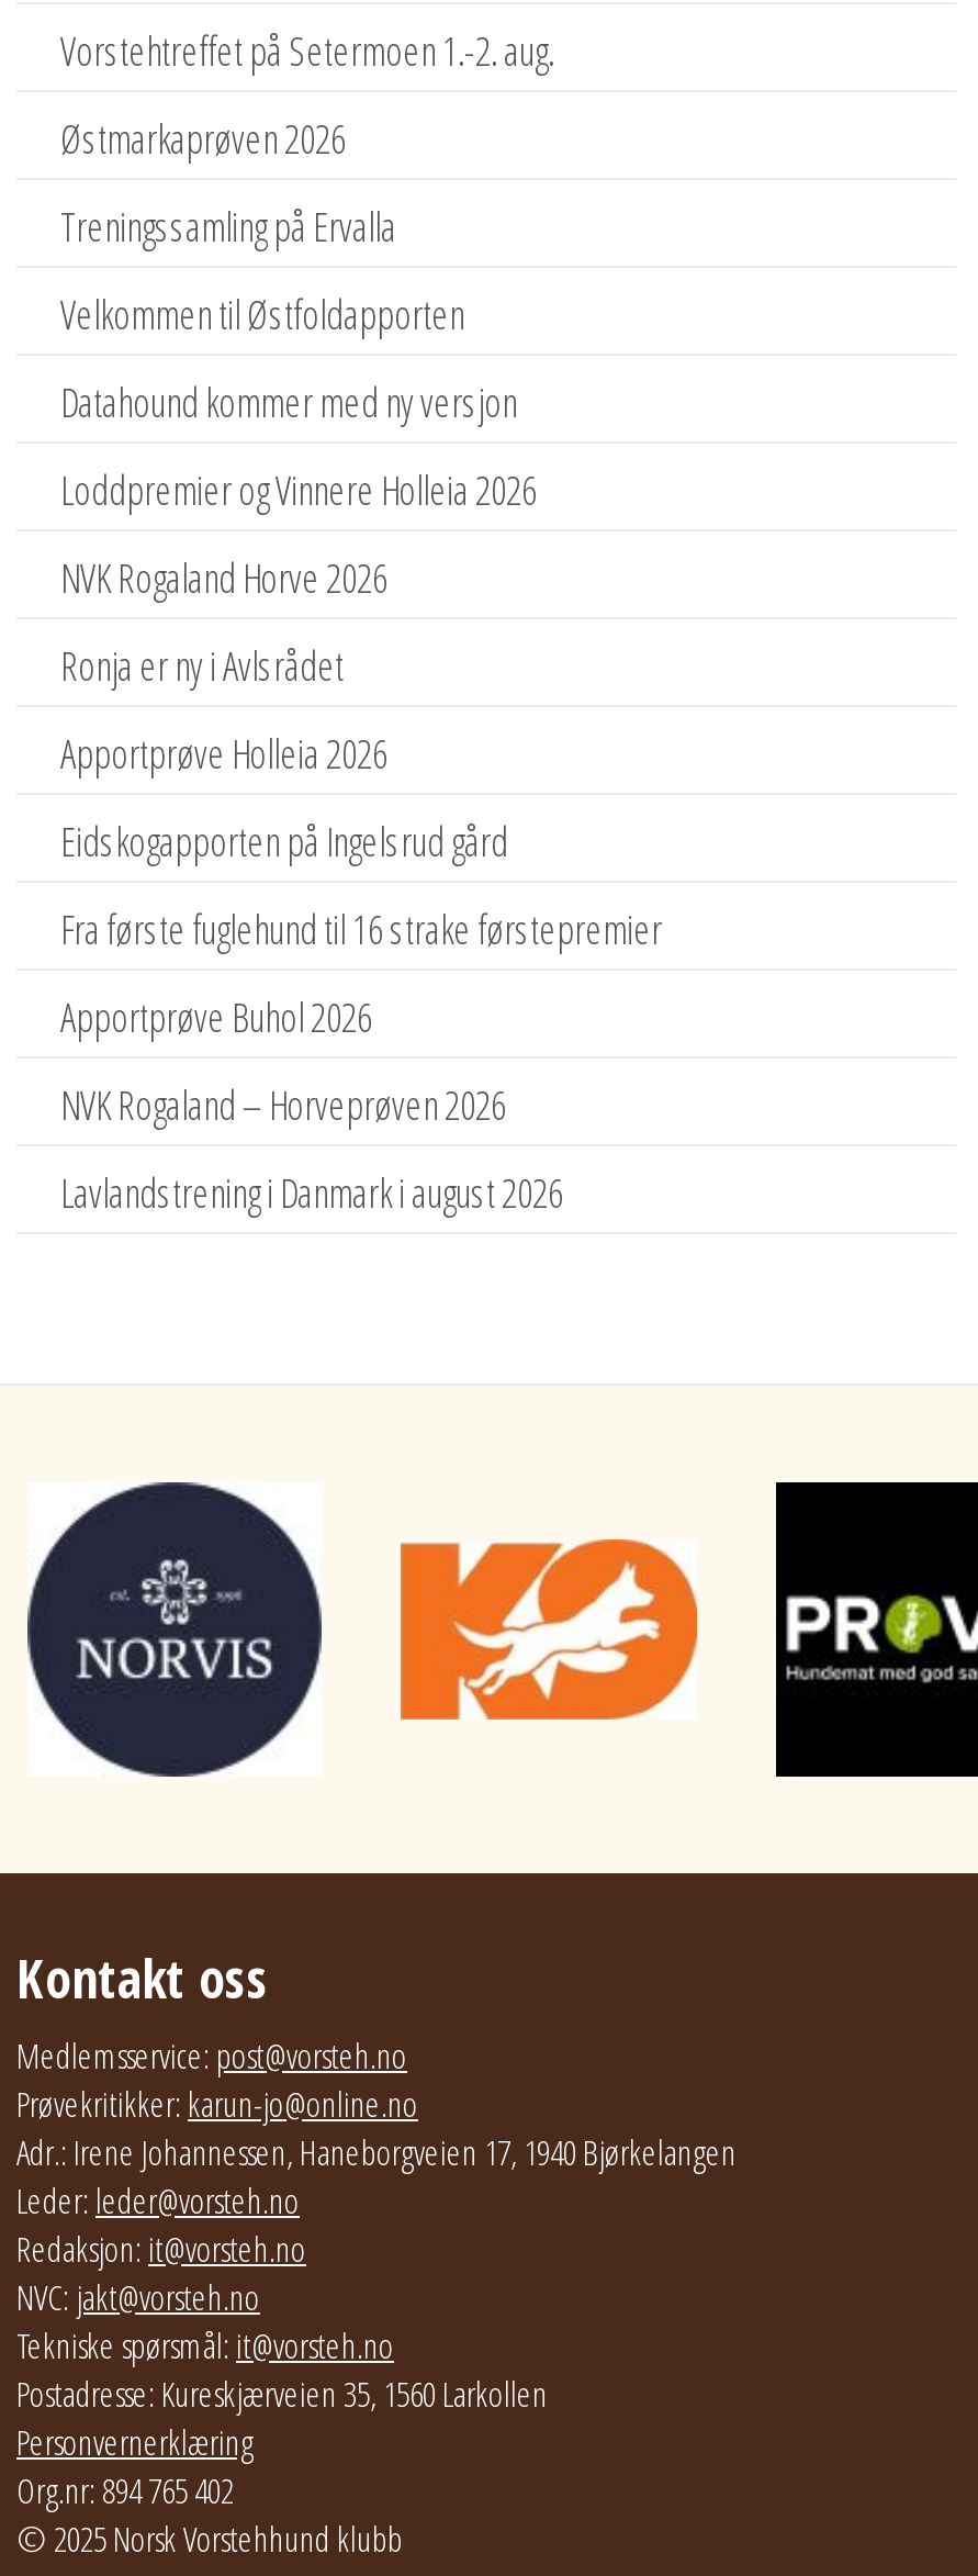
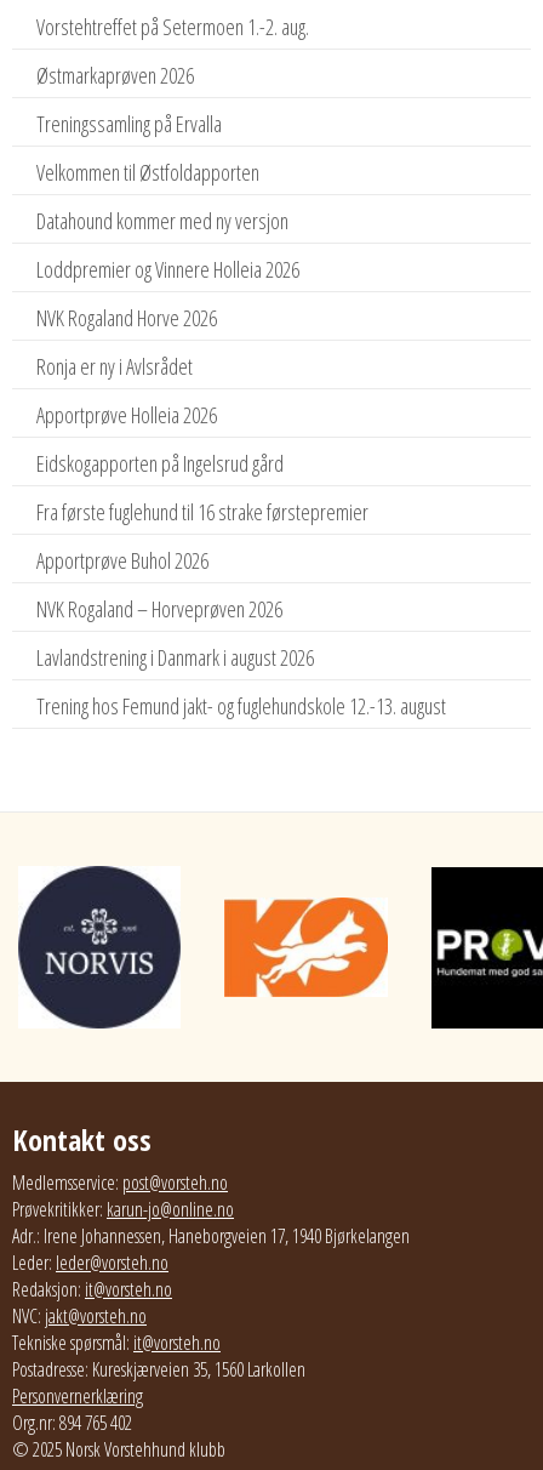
none -> [36,691,446,721] Trening hos Femund jakt- og fuglehundskole 12.-13. august

